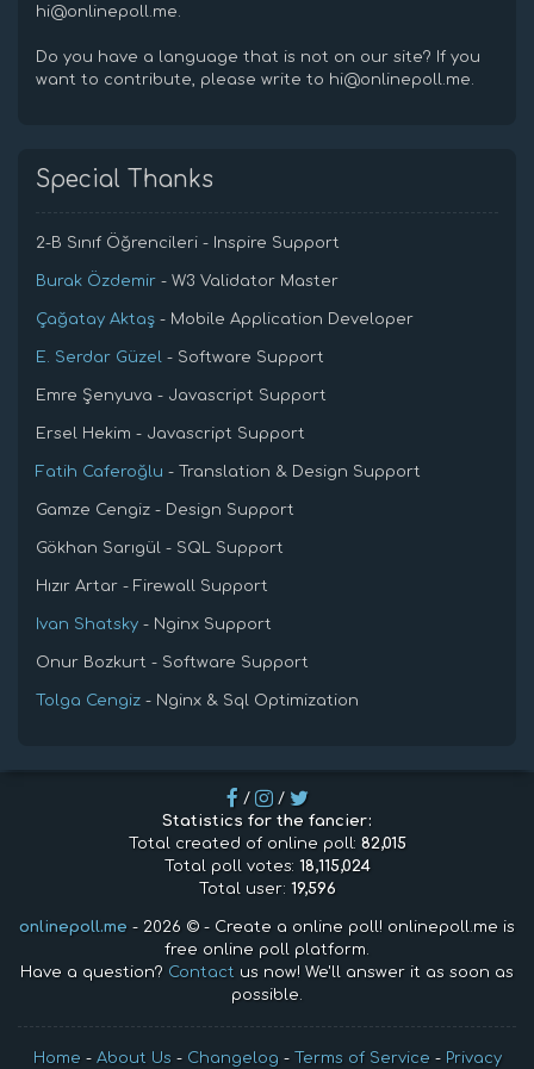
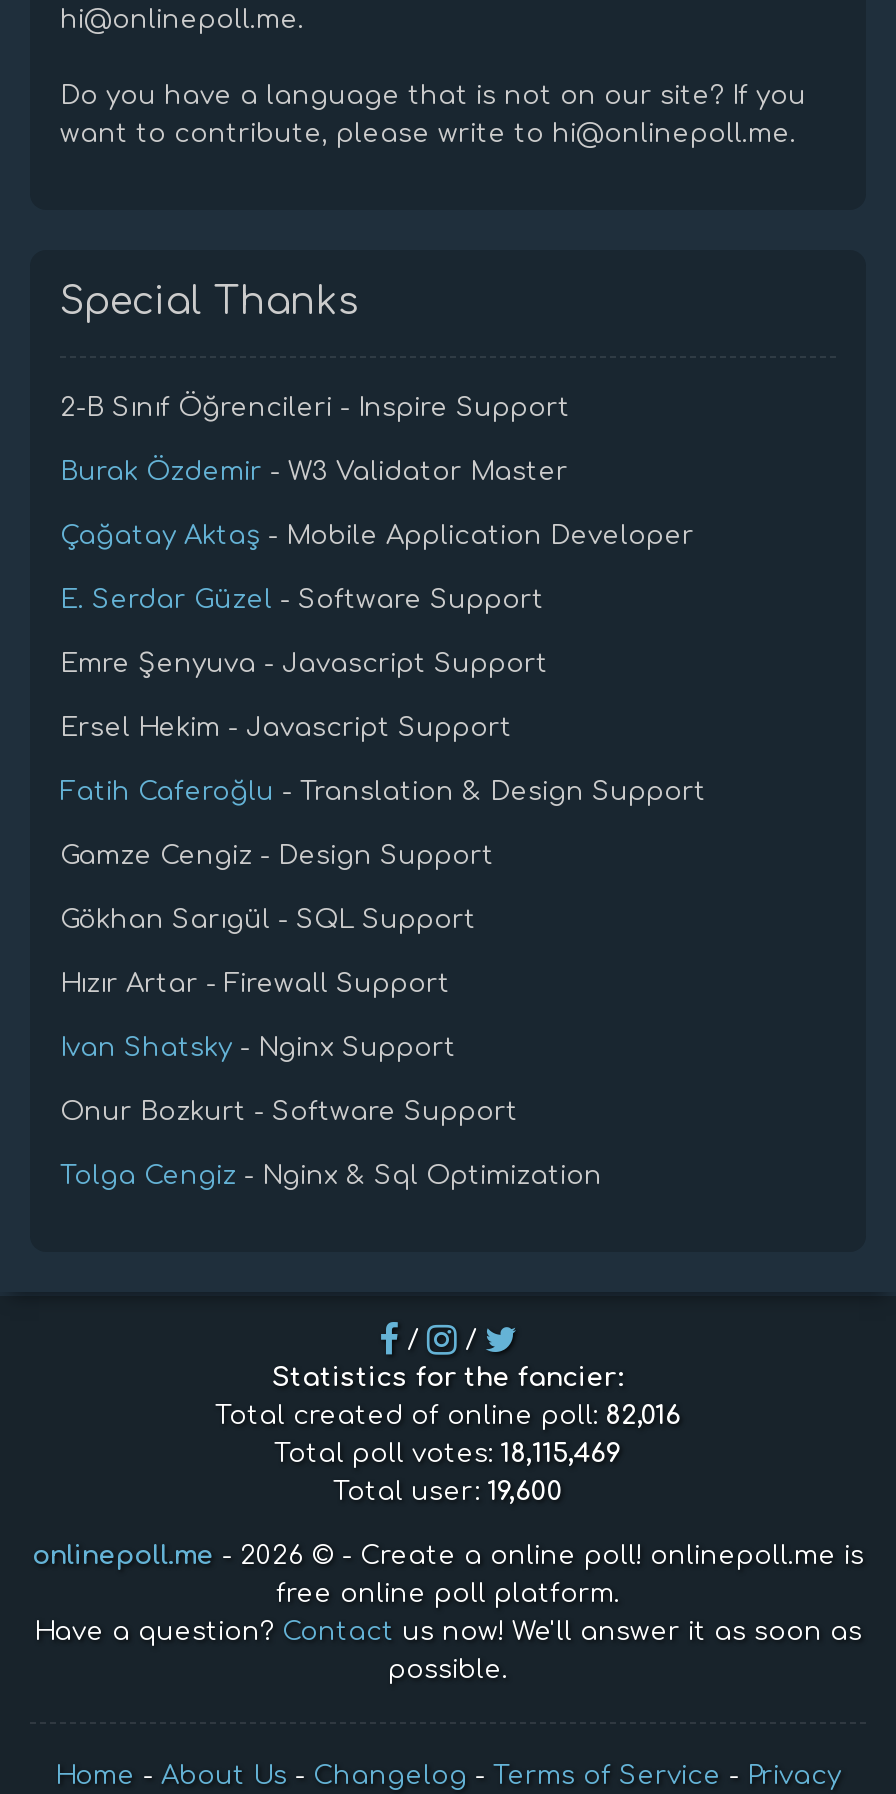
[128,835,406,852] Total created of online poll: 82,015 -> [215,1402,681,1430] Total created of online poll: 82,016
[164,858,370,875] Total poll votes: 18,115,024 -> [274,1440,622,1468] Total poll votes: 18,115,469
[198,881,336,897] Total user: 19,596 -> [333,1478,563,1506] Total user: 19,600

